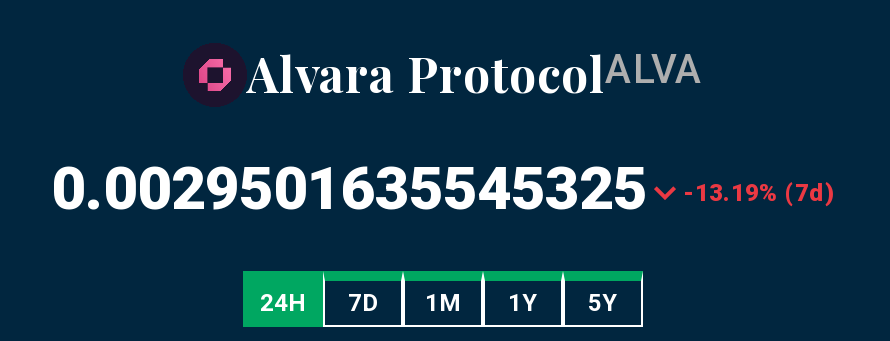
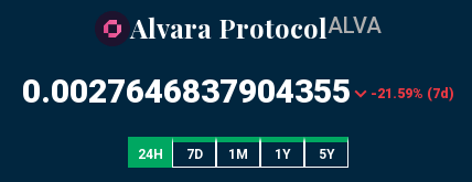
[51,153,647,223] 0.0029501635545325 -> [22,72,351,110] 0.0027646837904355
[683,179,835,207] -13.19% (7d) -> [371,86,454,101] -21.59% (7d)

